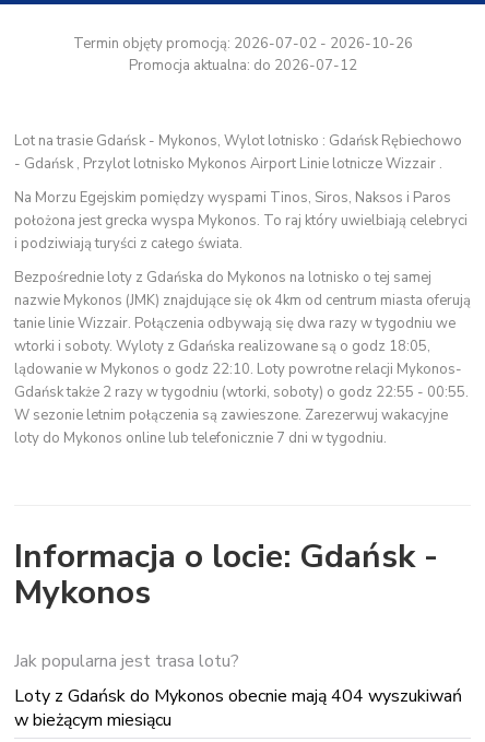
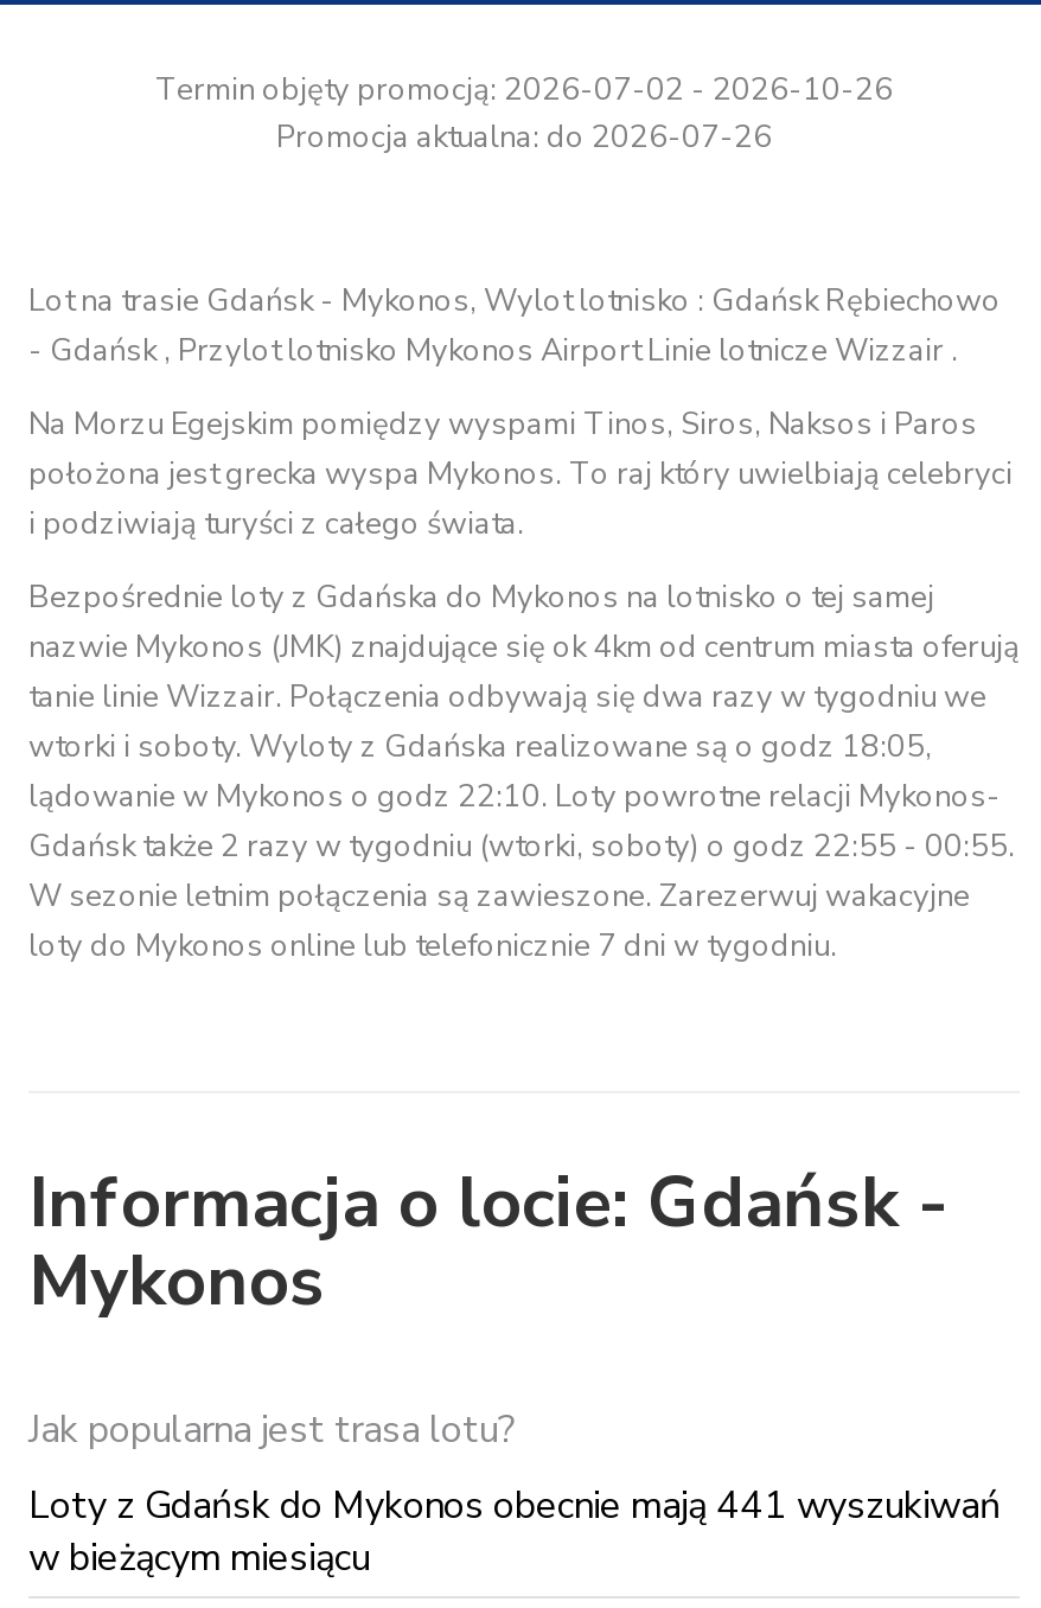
[128,56,357,75] Promocja aktualna: do 2026-07-12 -> [276,116,772,159] Promocja aktualna: do 2026-07-26
[14,684,462,708] Loty z Gdańsk do Mykonos obecnie mają 404 wyszukiwań -> [28,1480,1001,1532] Loty z Gdańsk do Mykonos obecnie mają 441 wyszukiwań

